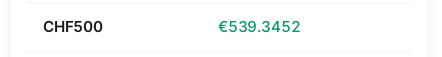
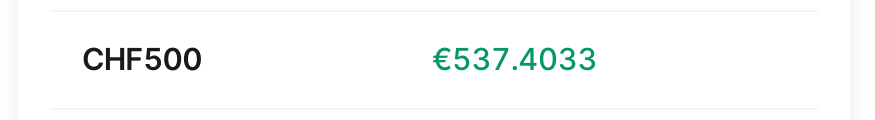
[218,17,300,36] €539.3452 -> [432,40,597,78] €537.4033

